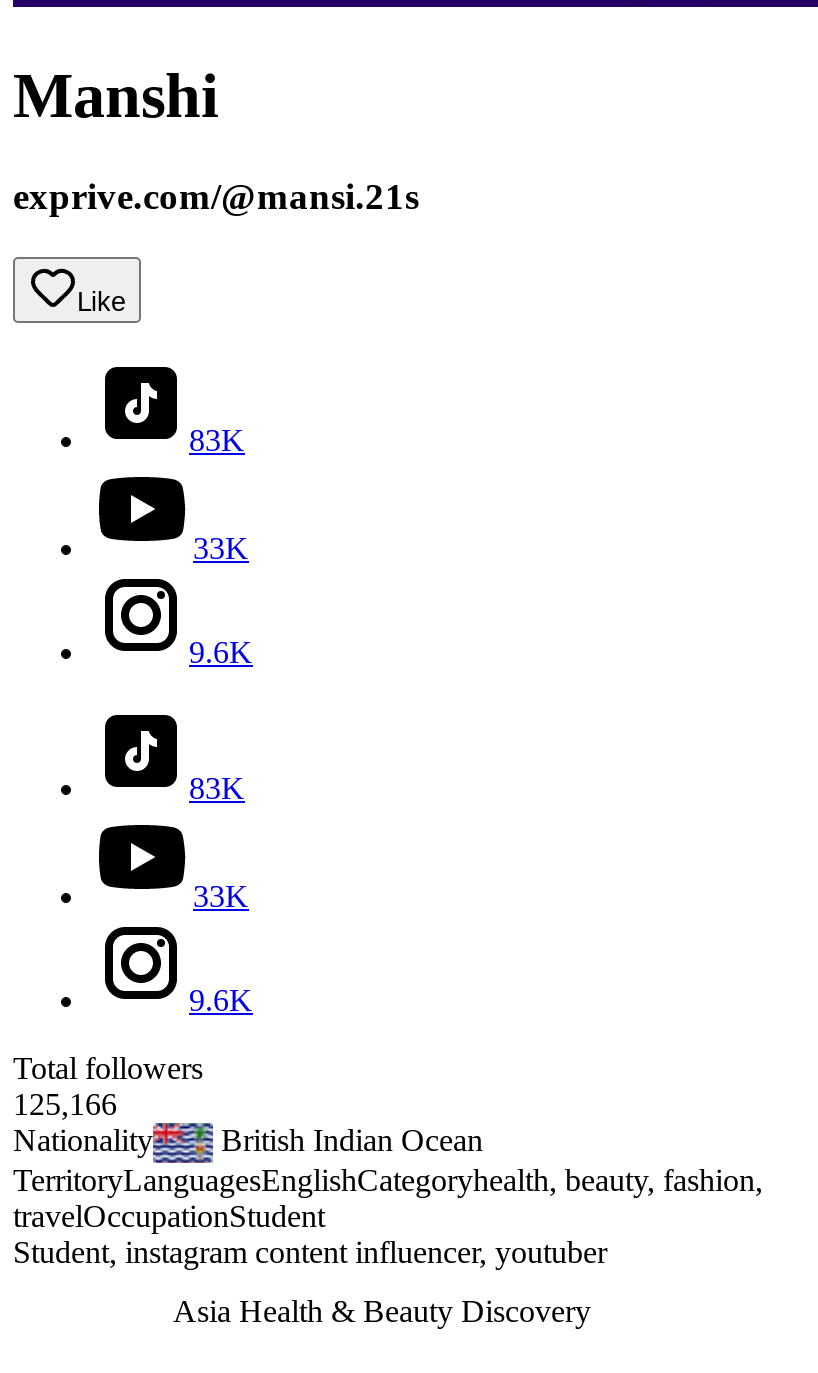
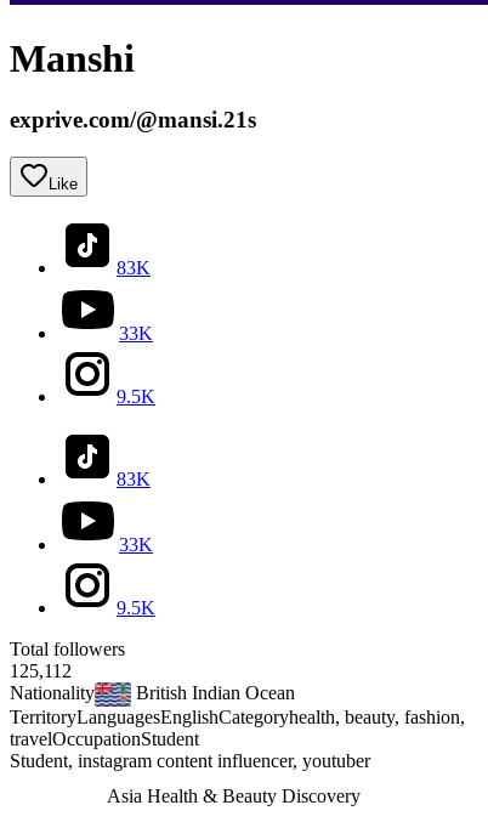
[189,635,253,669] 9.6K -> [117,386,155,407] 9.5K
[189,983,253,1017] 9.6K -> [117,597,155,618] 9.5K
[13,1087,117,1121] 125,166 -> [10,660,72,681] 125,112

